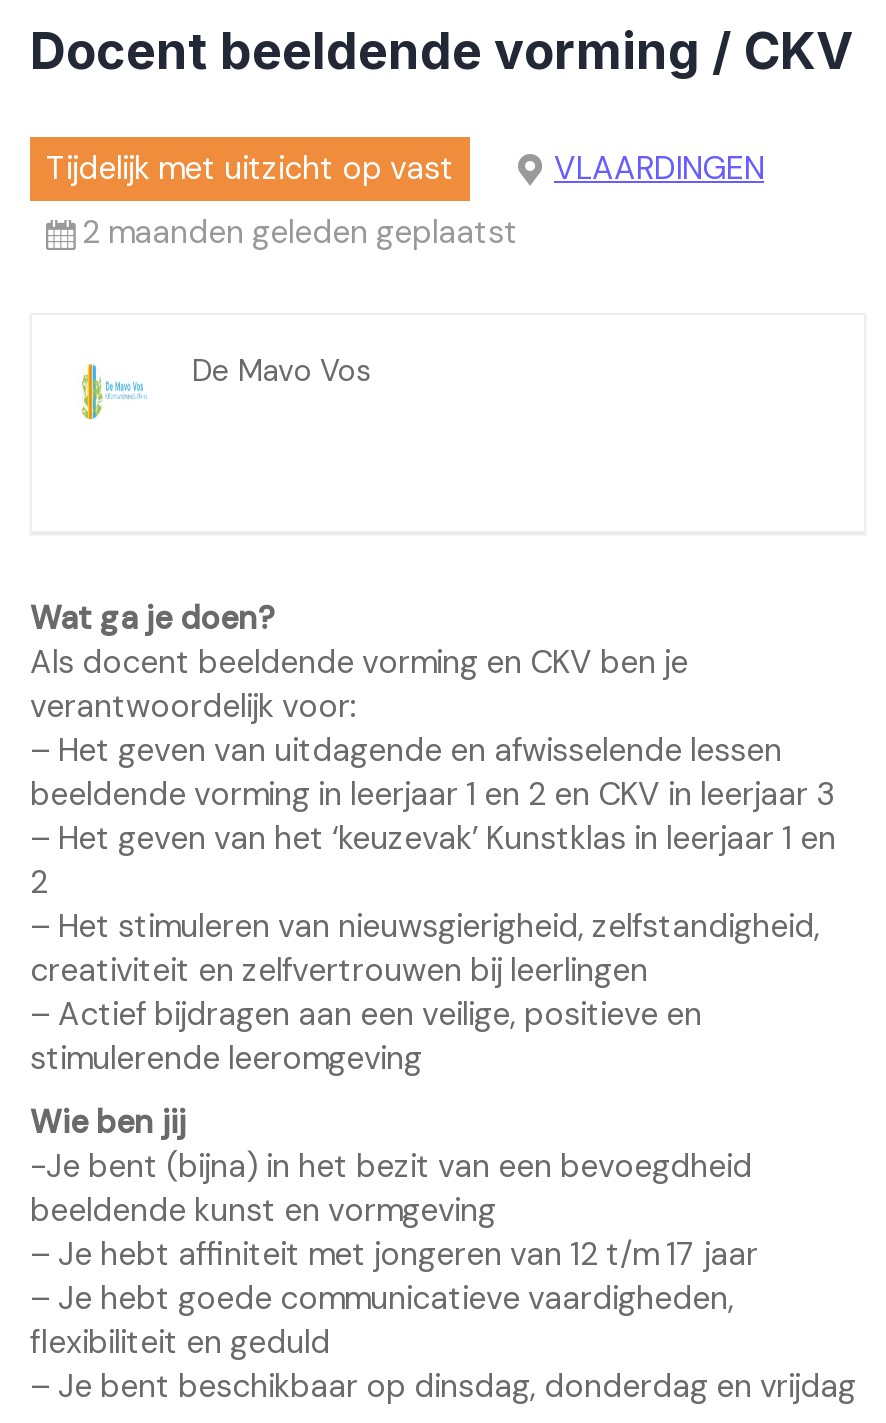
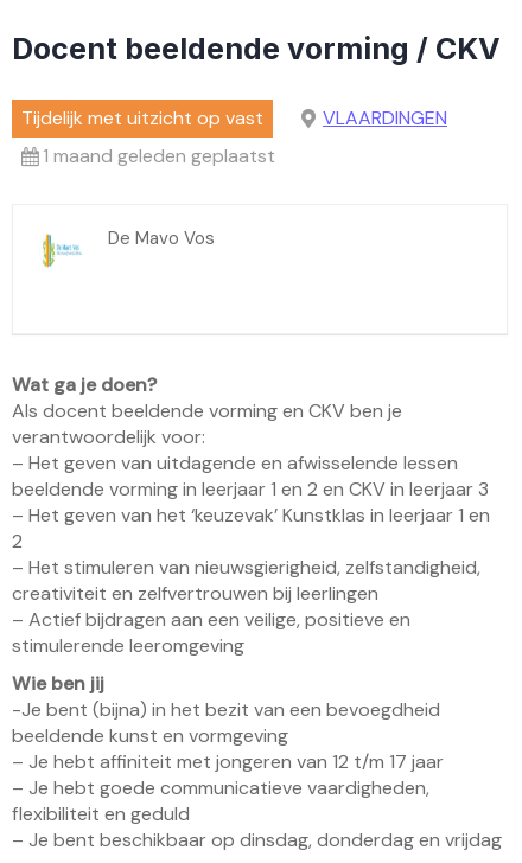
[82,211,518,253] 2 maanden geleden geplaatst -> [43,143,275,168] 1 maand geleden geplaatst

